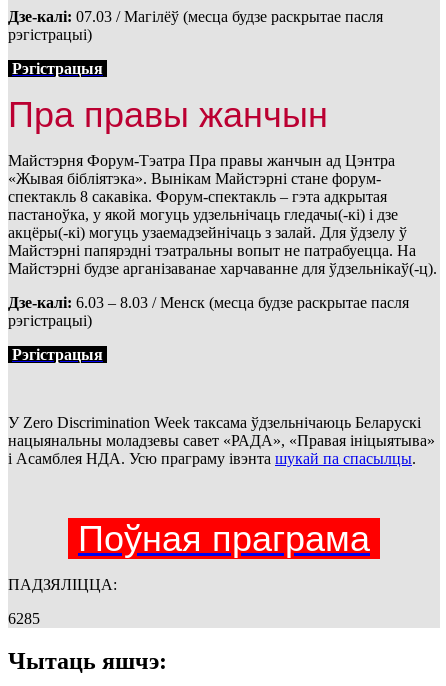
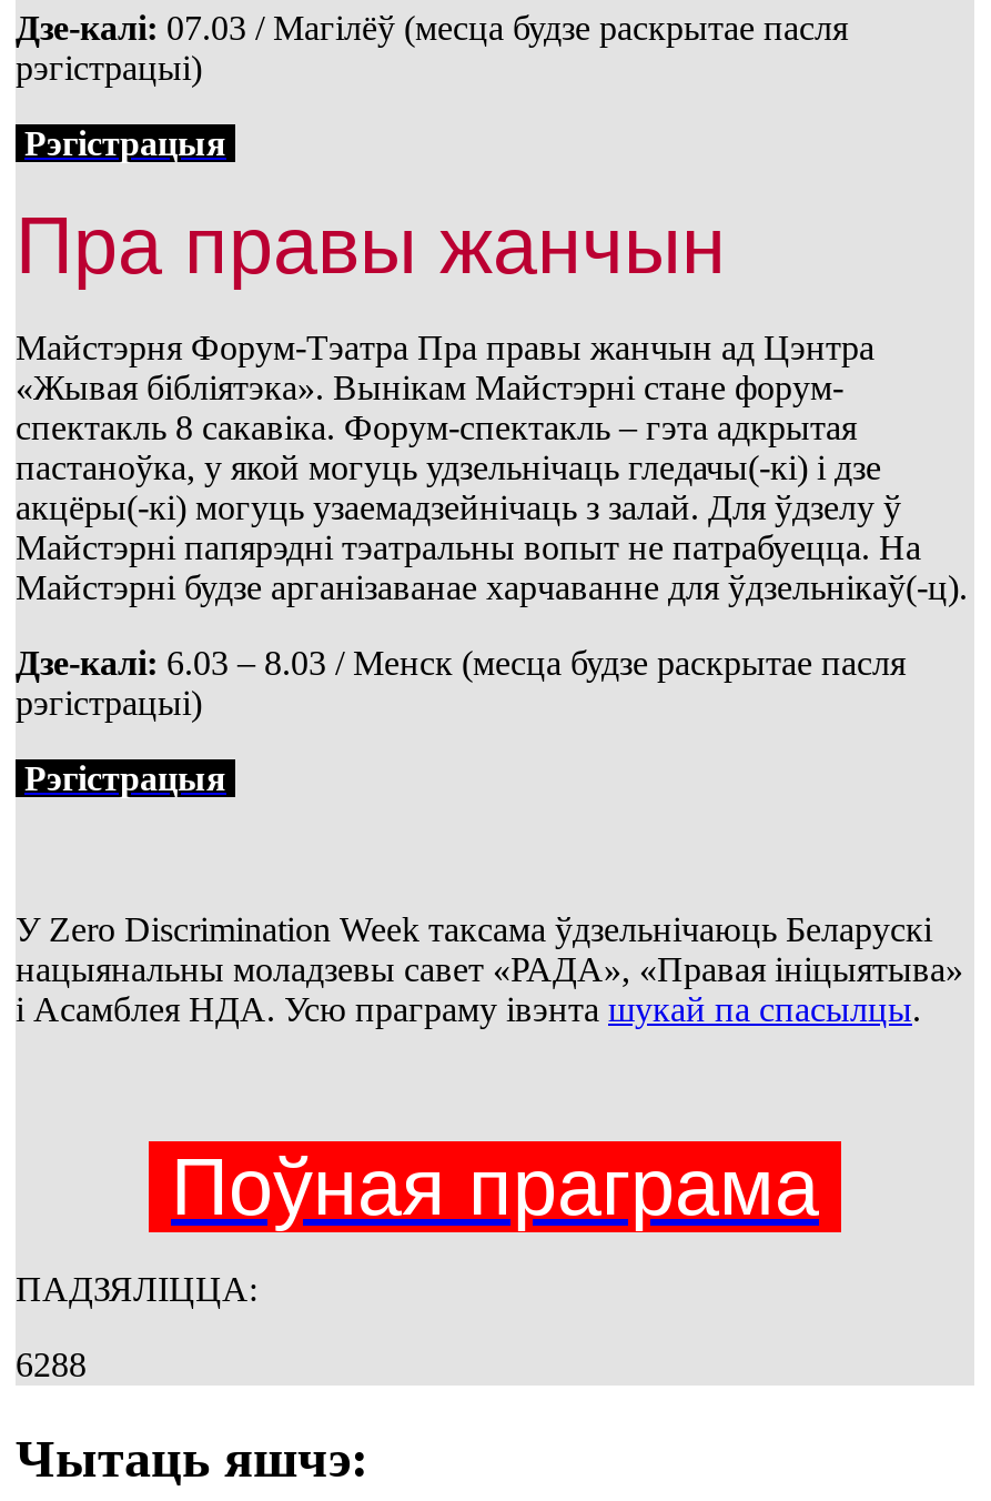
[8,610,40,627] 6285 -> [16,1346,87,1384] 6288

